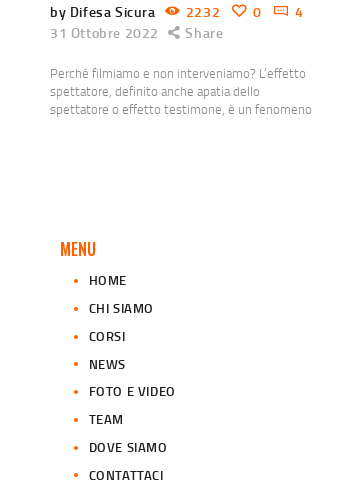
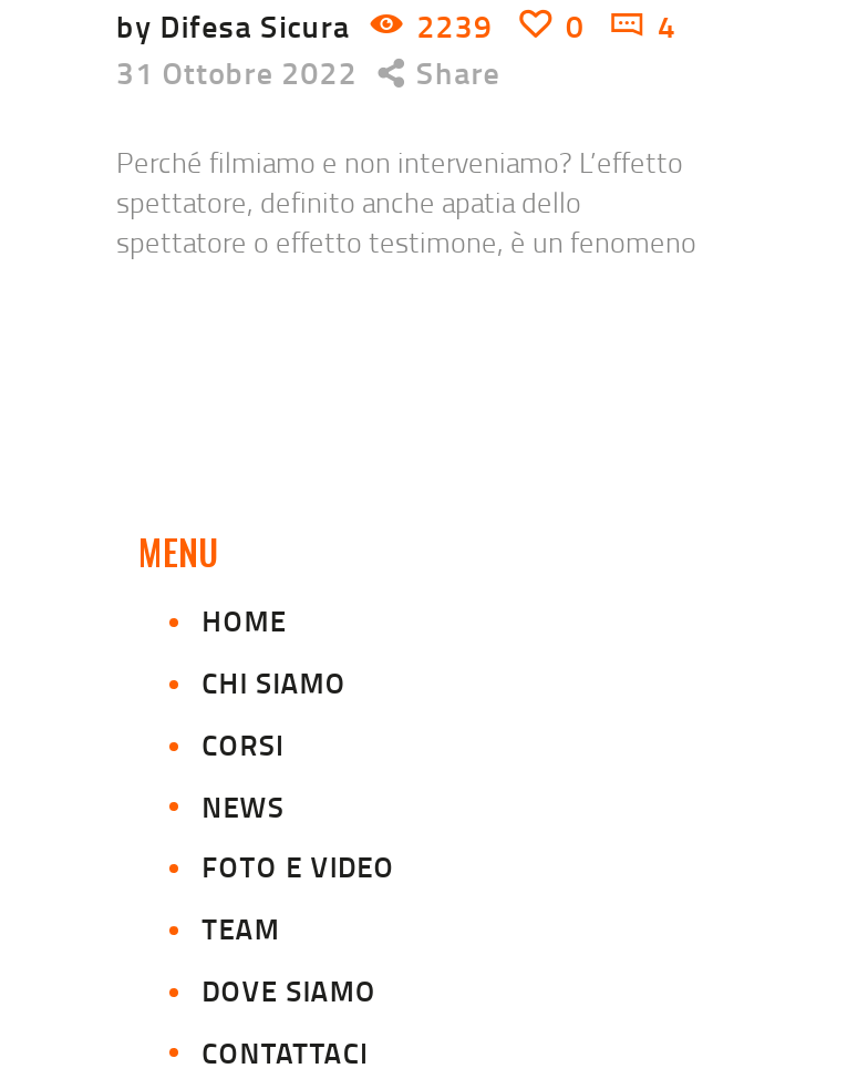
[50,2,303,21] by Difesa Sicura 2232 0 4 -> [116,5,677,47] by Difesa Sicura 2239 0 4

